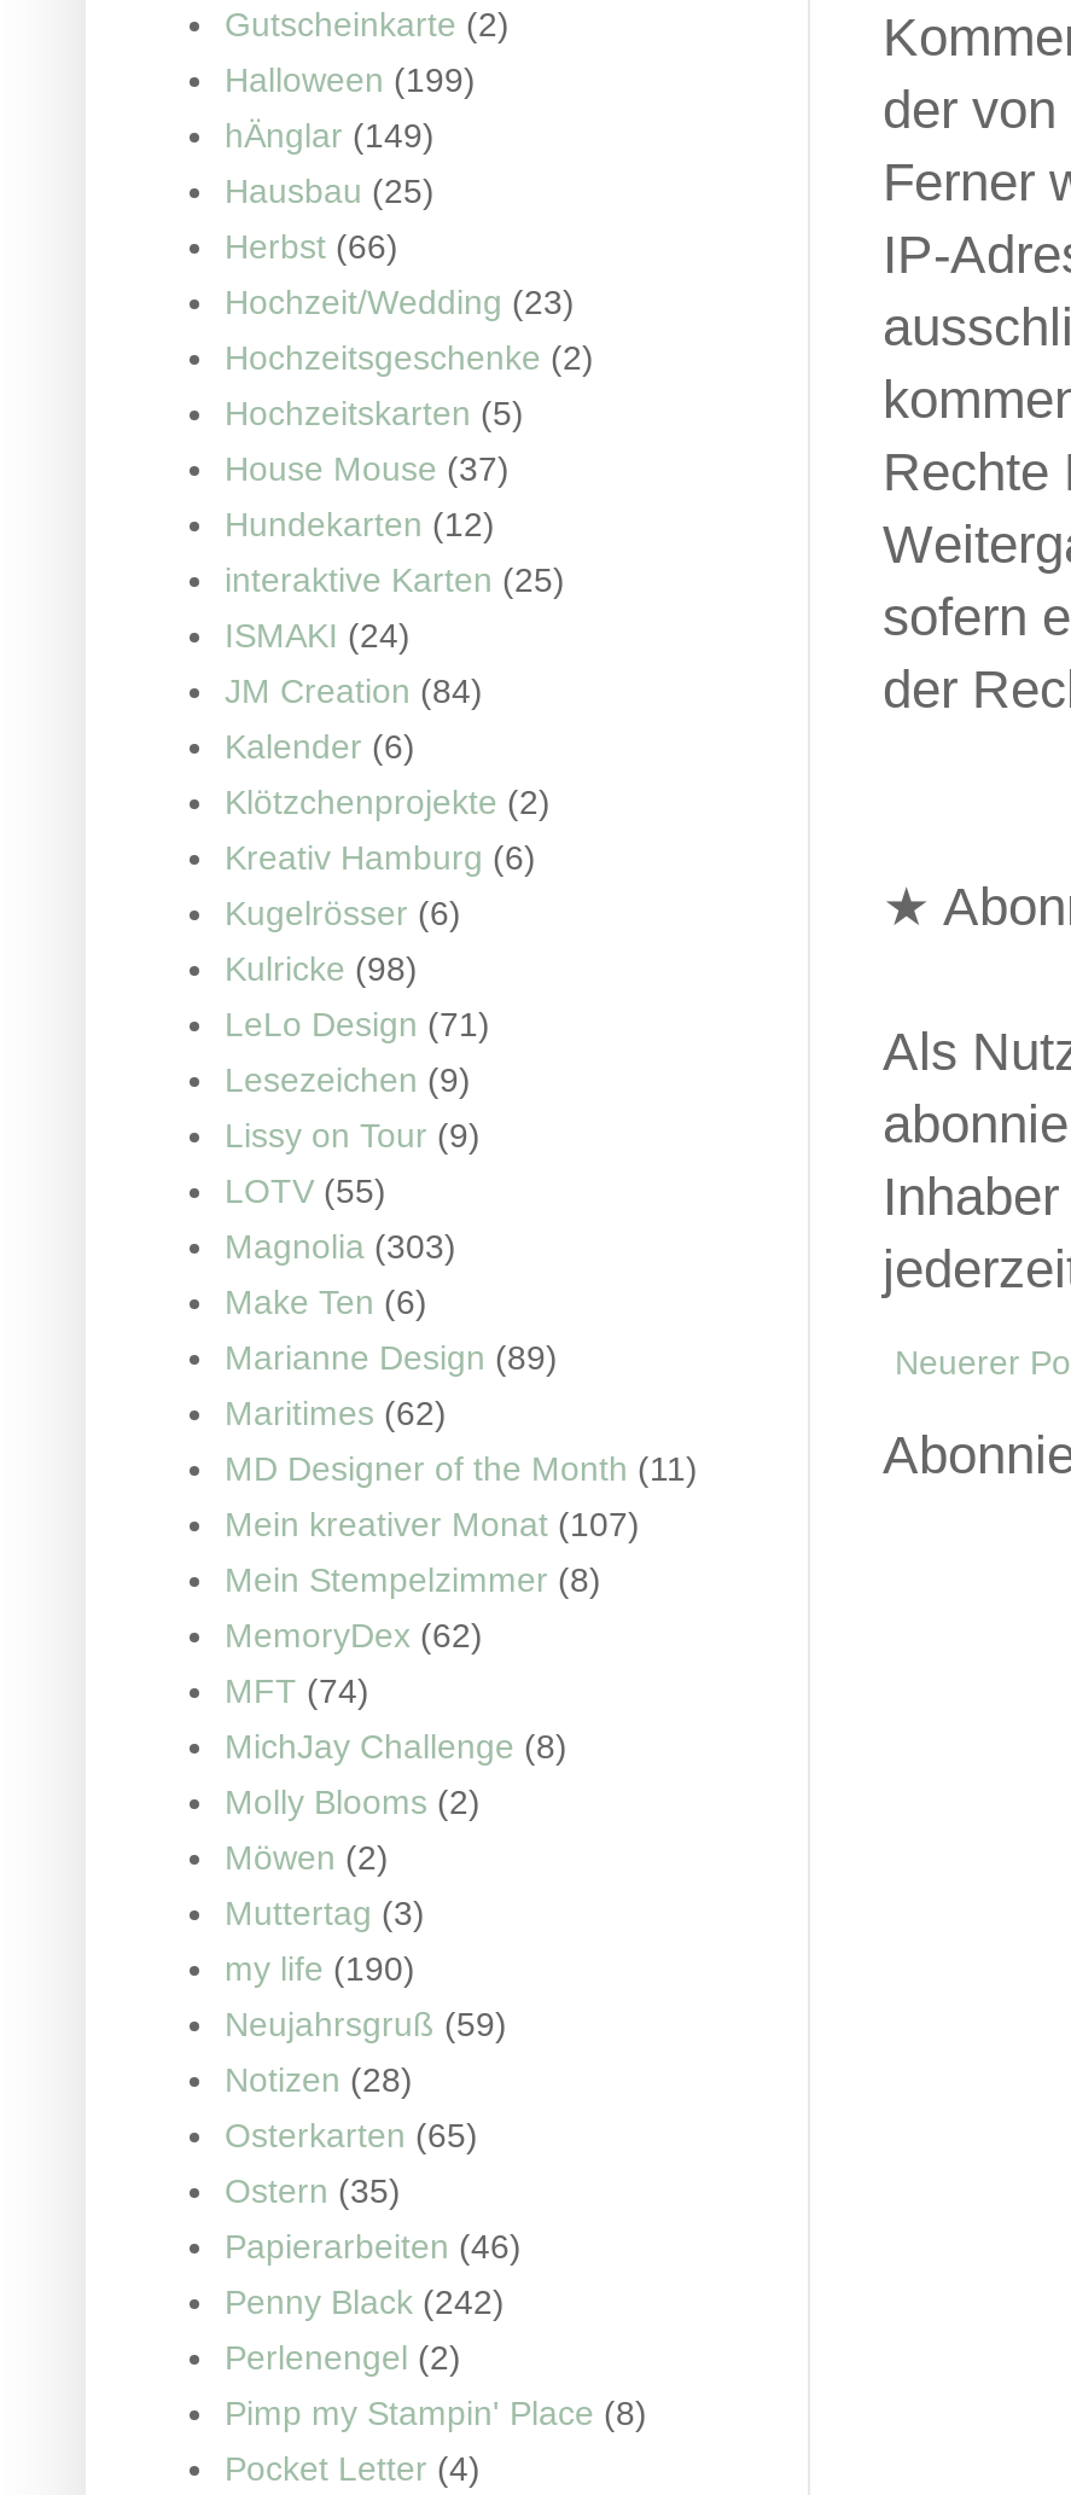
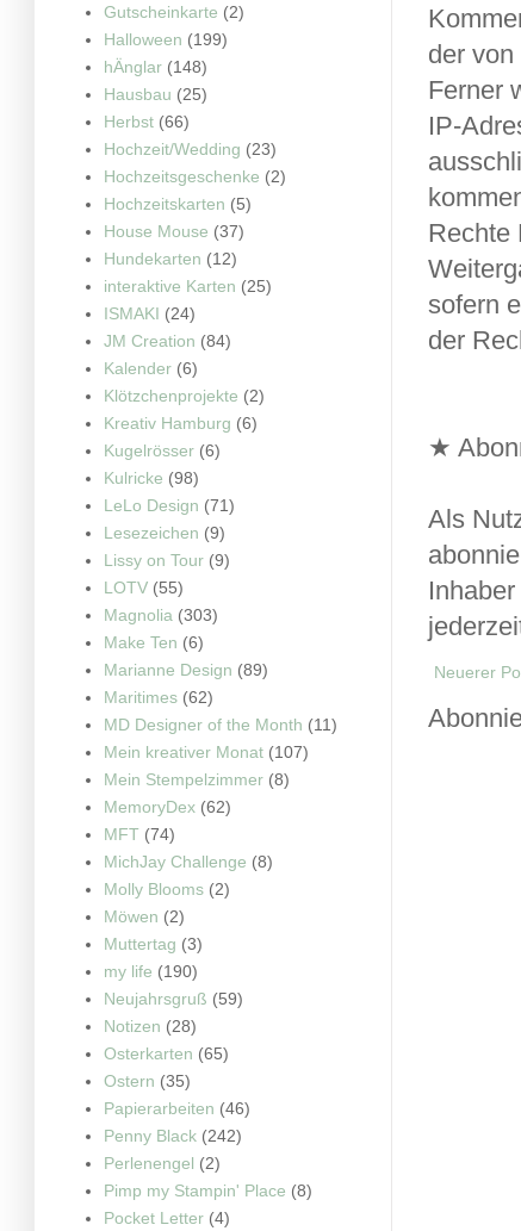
[225,116,435,154] hÄnglar (149) -> [103,57,207,76] hÄnglar (148)

